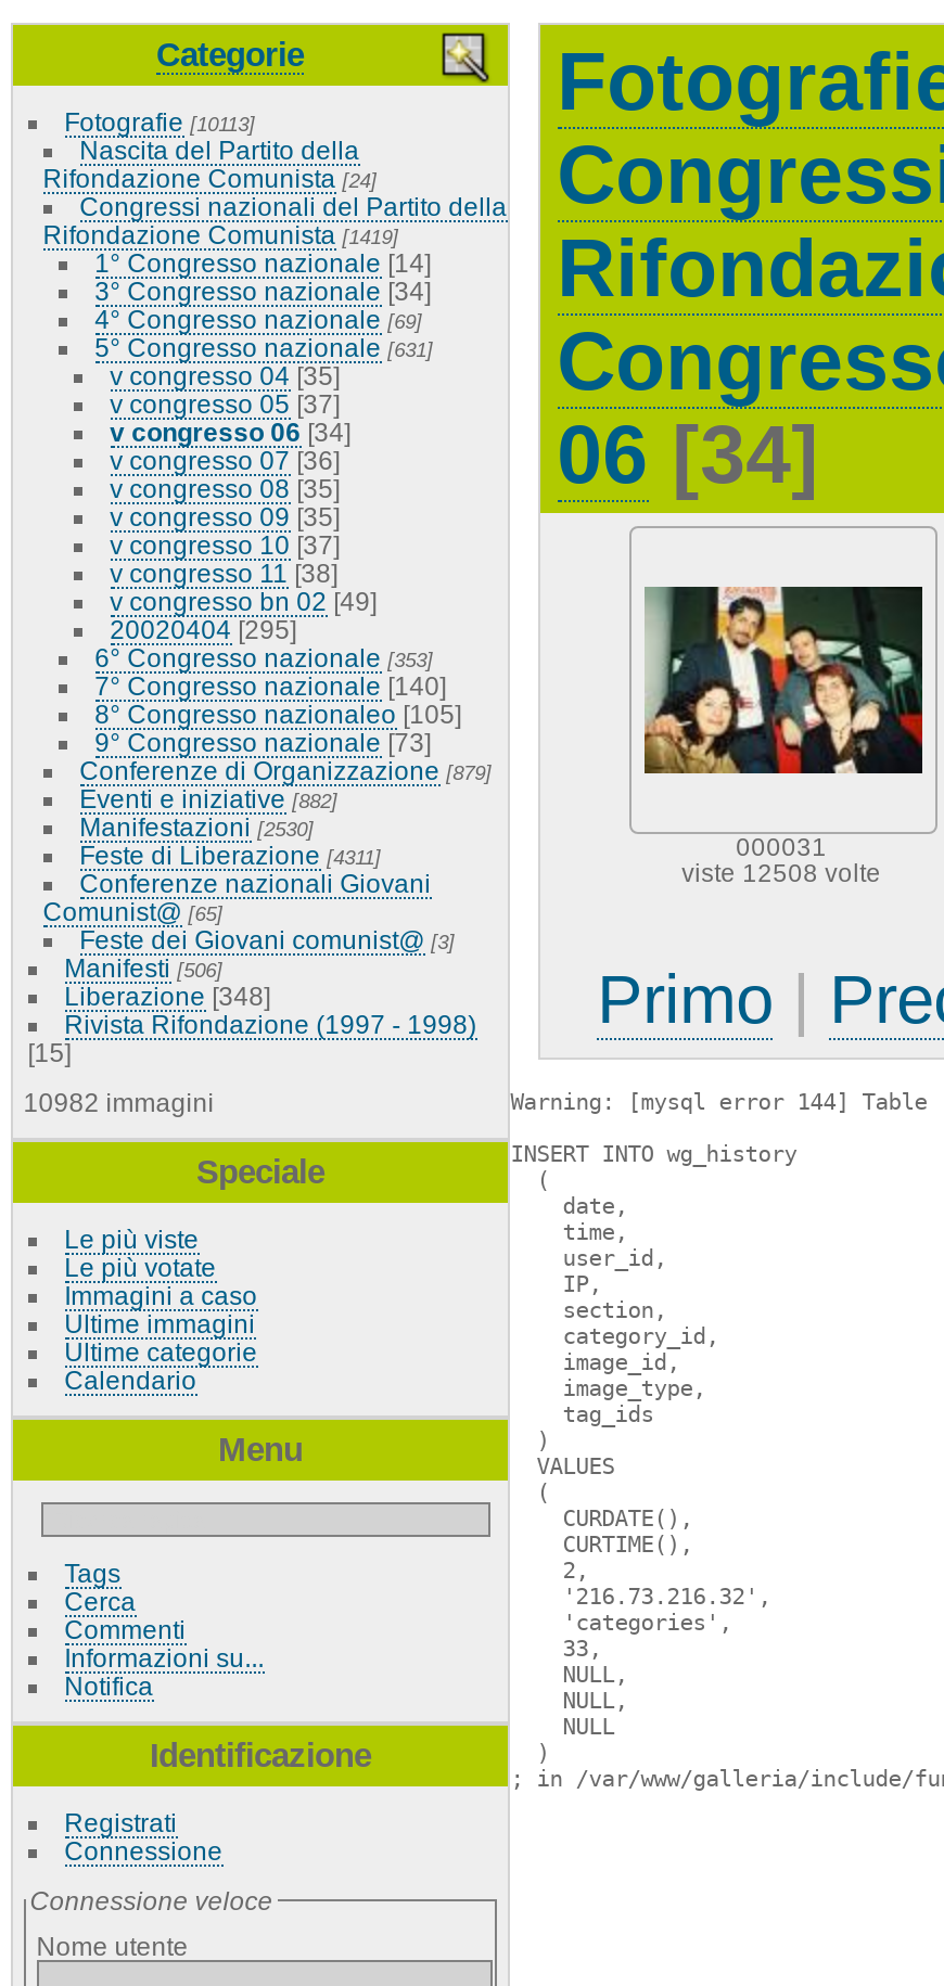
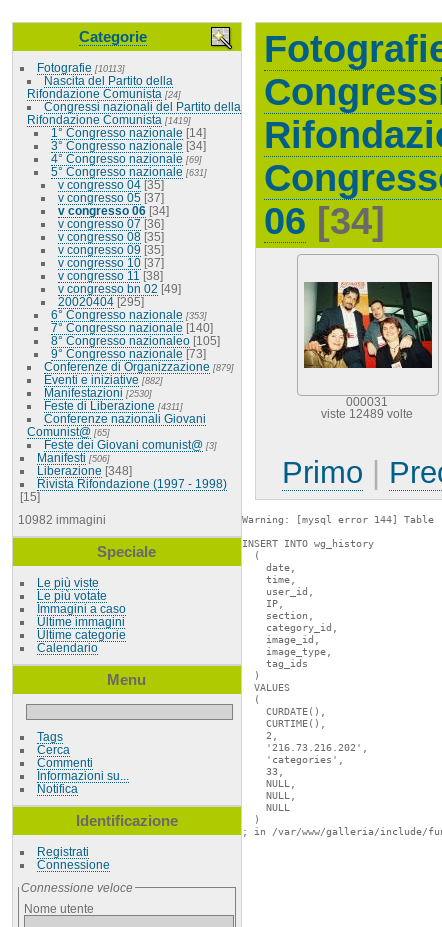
[682,859,881,886] viste 12508 volte -> [321,408,413,420] viste 12489 volte
[510,1582,771,1608] '216.73.216.32', -> [242,741,368,753] '216.73.216.202',

